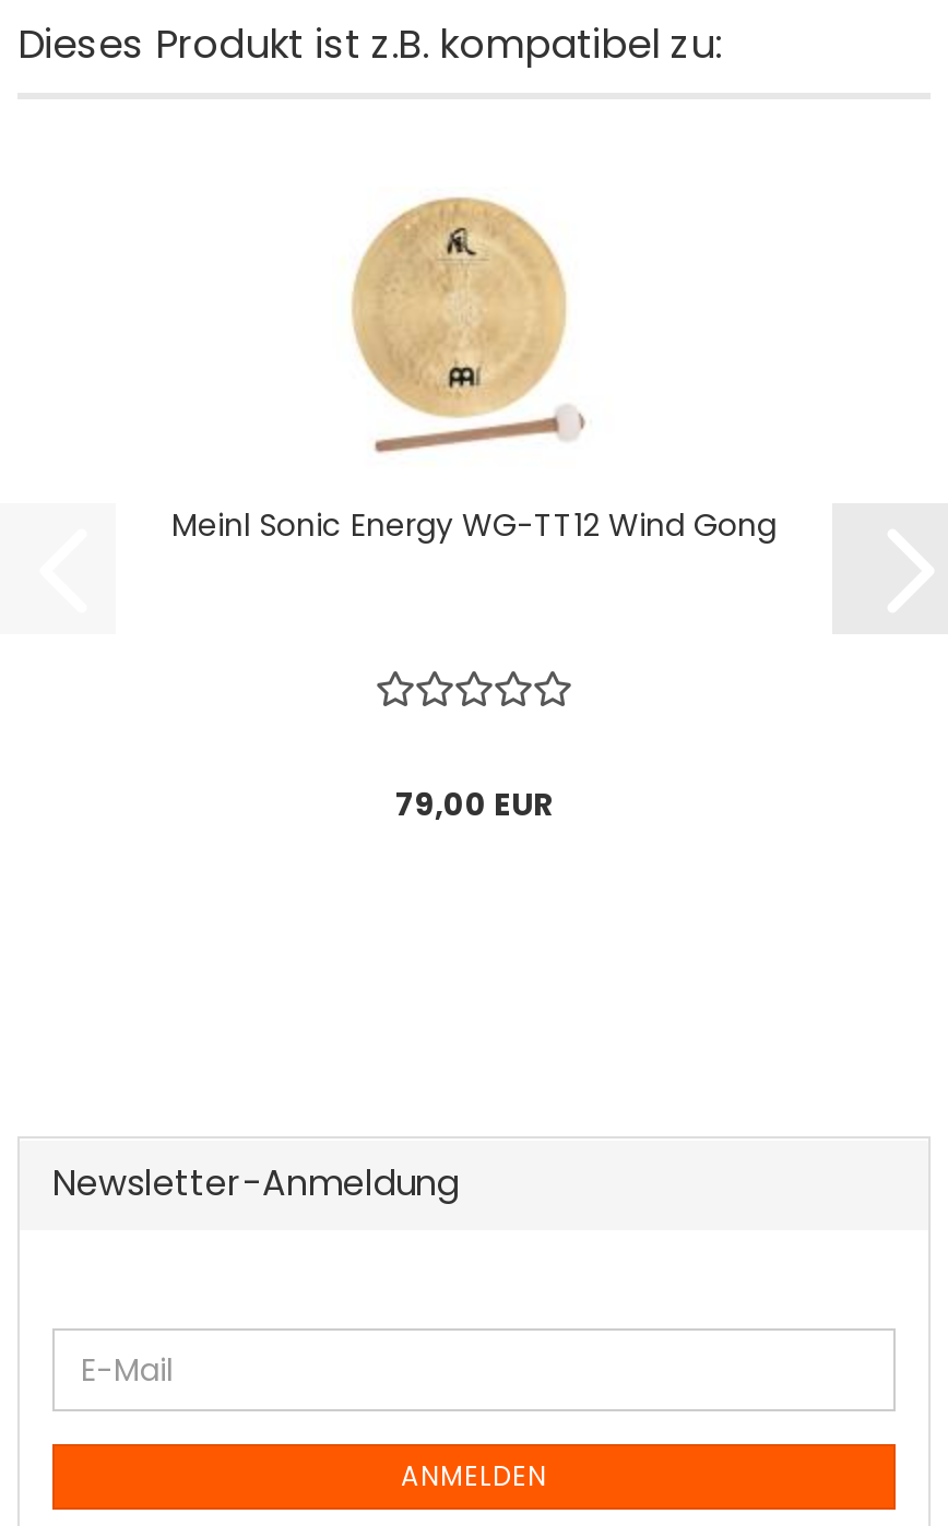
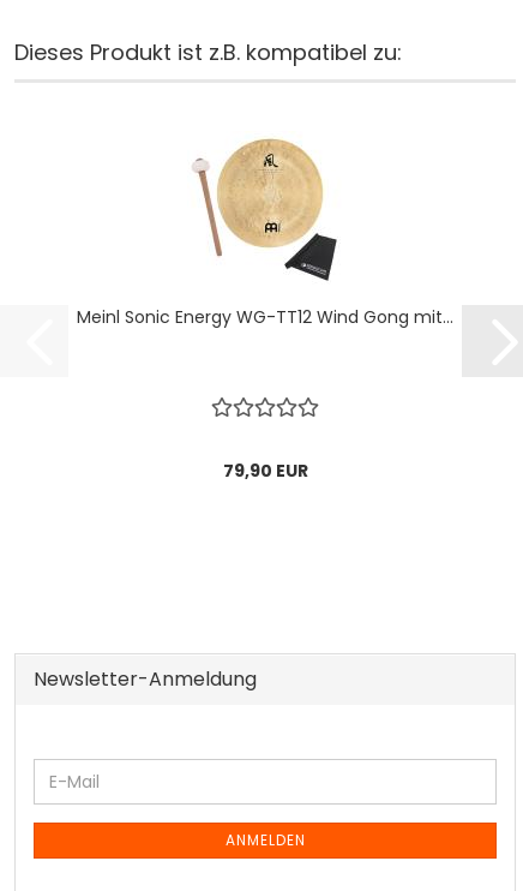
[171,198,777,547] [image] | Meinl Sonic Energy WG-TT12 Wind Gong -> [77,138,453,329] [image] | Meinl Sonic Energy WG-TT12 Wind Gong mit...
[395,783,553,827] 79,00 EUR -> [223,459,308,483] 79,90 EUR

